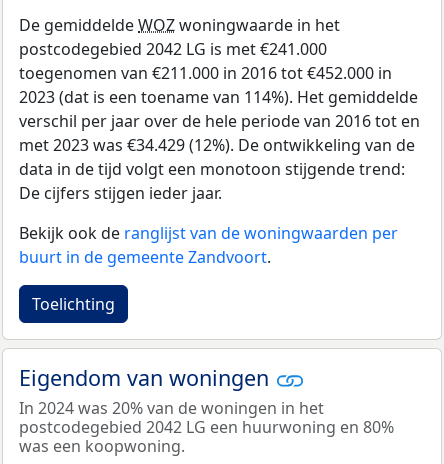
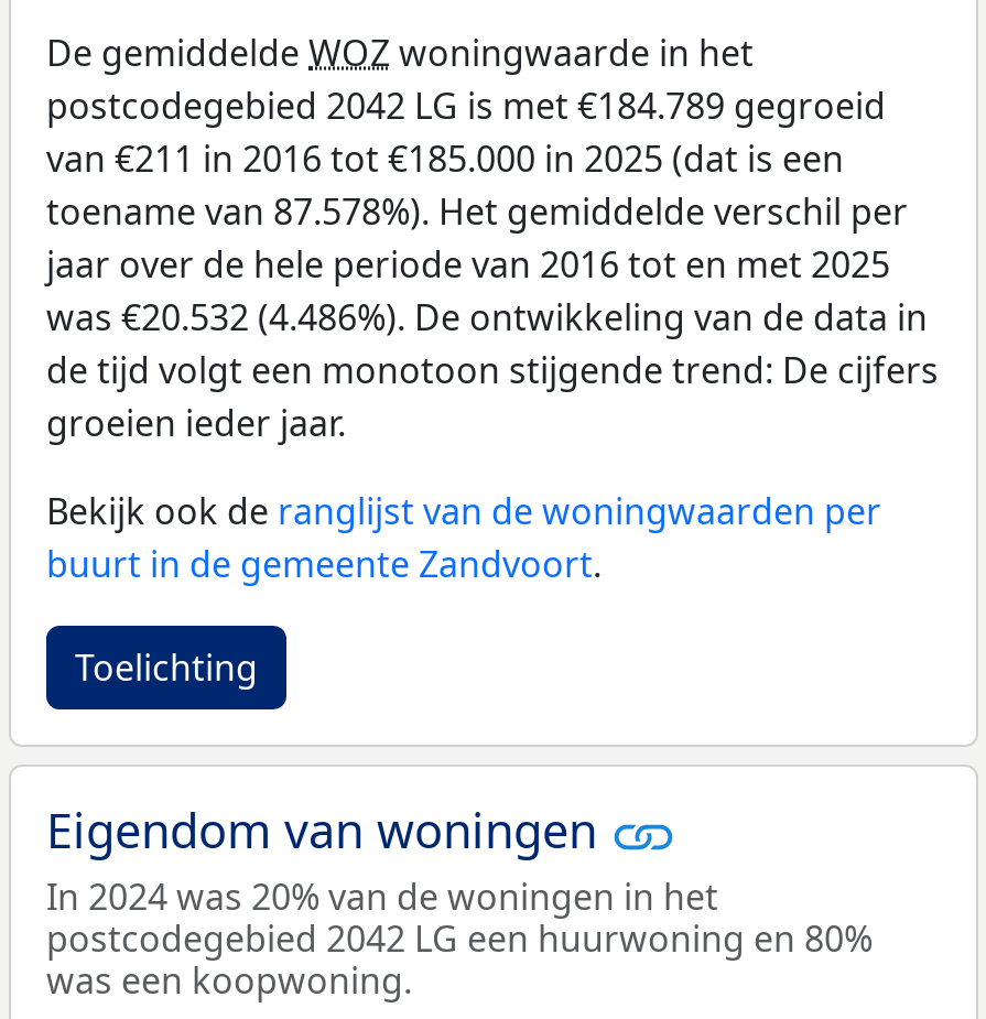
[19,38,420,204] postcodegebied 2042 LG is met €241.000 | toegenomen van €211.000 in 2016 tot €452.000 in | 2023 (dat is een toename van 114%). Het gemiddelde | verschil per jaar over de hele periode van 2016 tot en | met 2023 was €34.429 (12%). De ontwikkeling van de | data in de tijd volgt een monotoon stijgende trend: | De cijfers stijgen ieder jaar. -> [46,81,939,447] postcodegebied 2042 LG is met €184.789 gegroeid | van €211 in 2016 tot €185.000 in 2025 (dat is een | toename van 87.578%). Het gemiddelde verschil per | jaar over de hele periode van 2016 tot en met 2025 | was €20.532 (4.486%). De ontwikkeling van de data in | de tijd volgt een monotoon stijgende trend: De cijfers | groeien ieder jaar.

